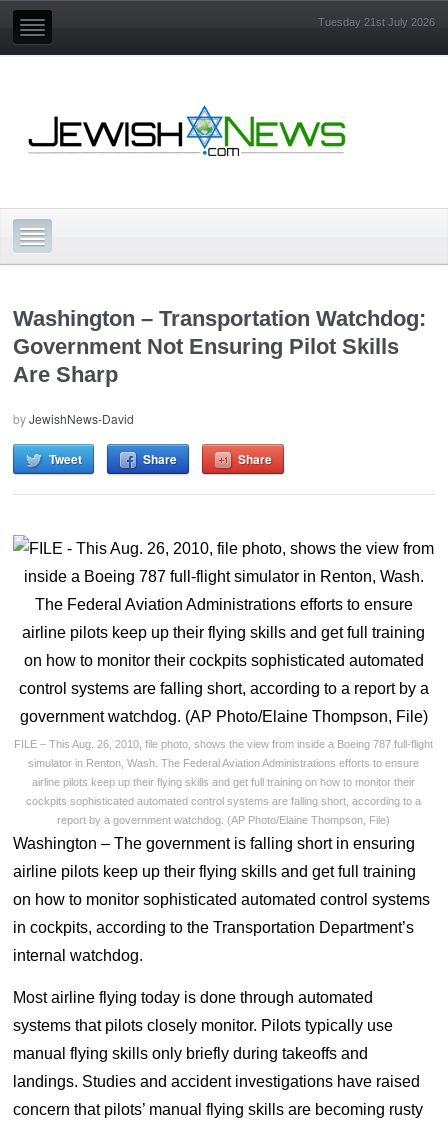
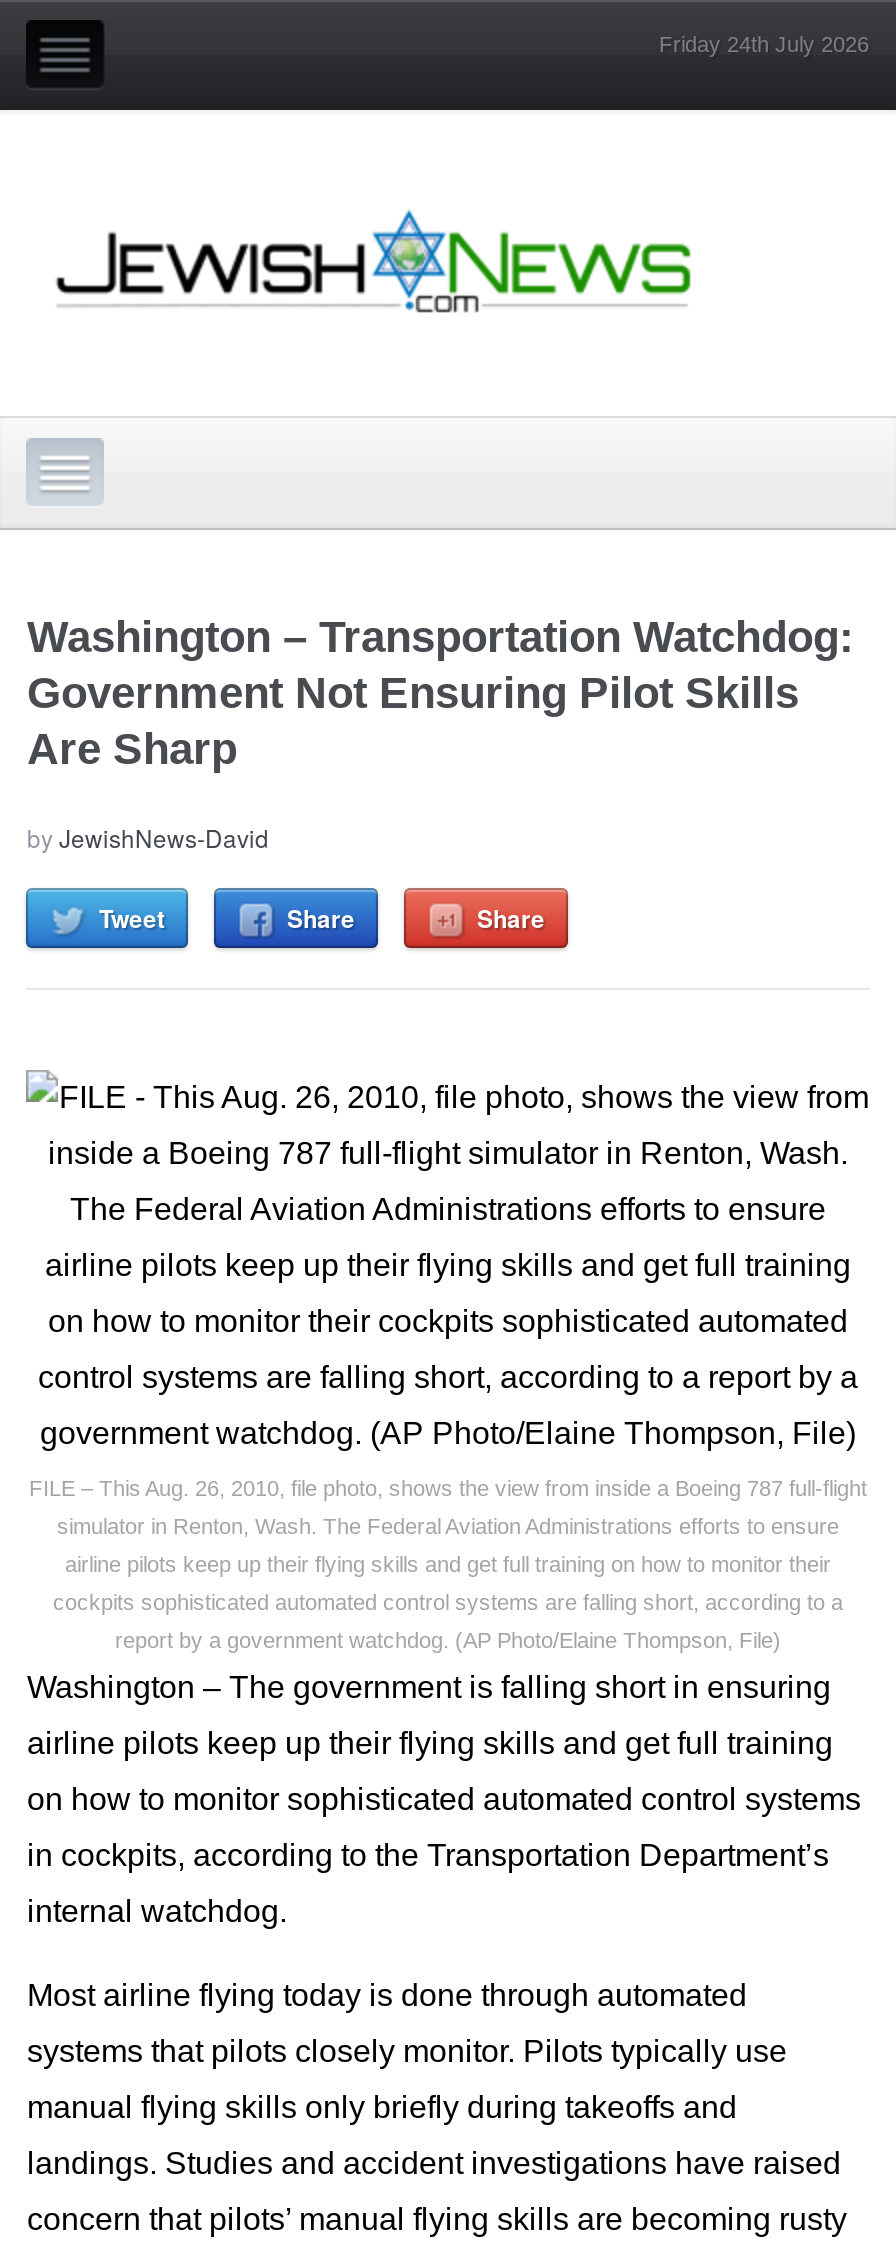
[317,16,434,28] Tuesday 21st July 2026 -> [659,32,869,56] Friday 24th July 2026

